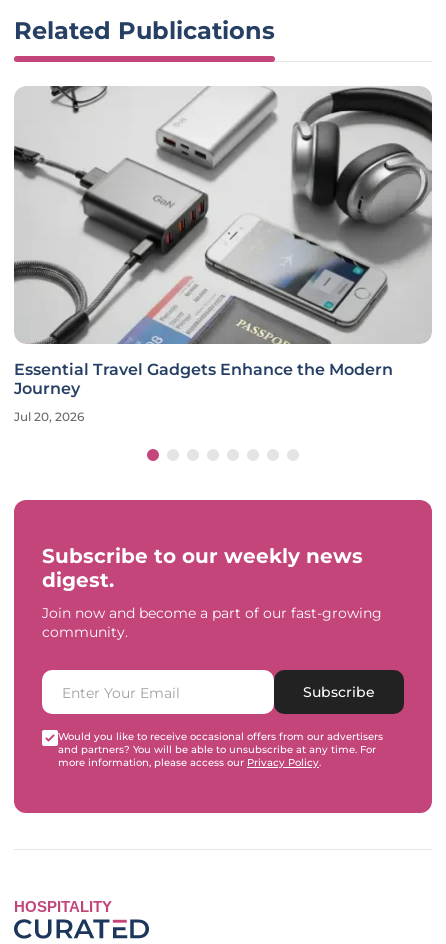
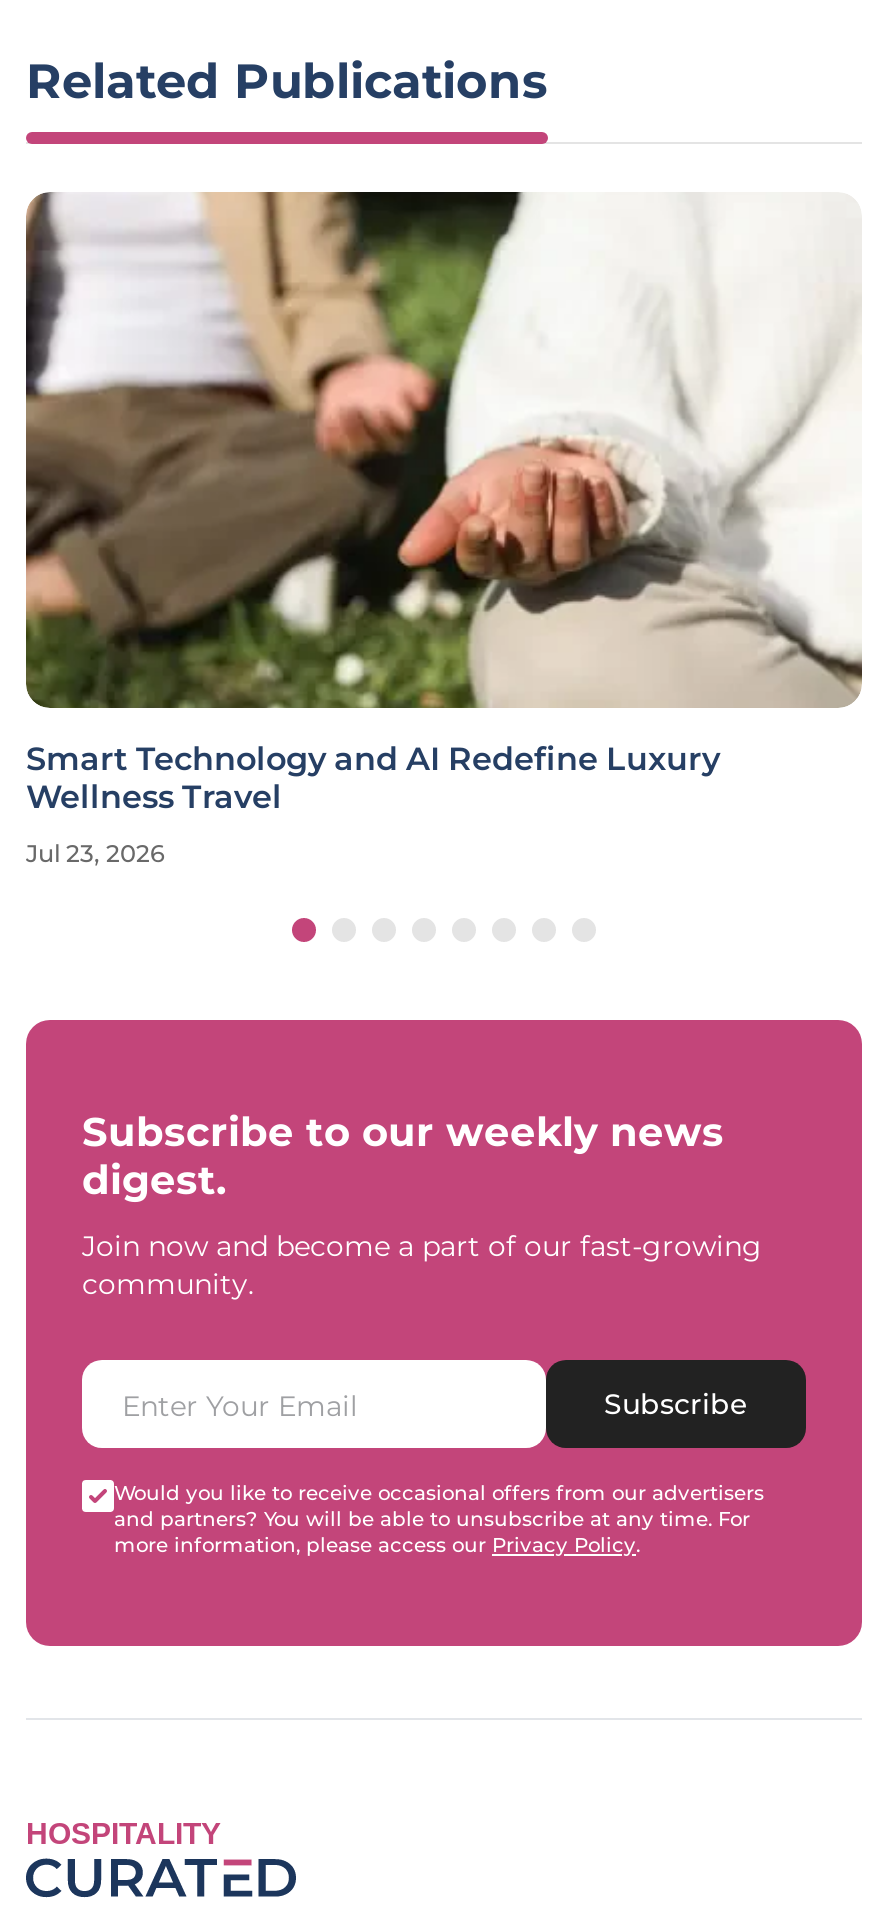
[13,85,433,398] [image] | Essential Travel Gadgets Enhance the Modern | Journey -> [24,190,862,817] [image] | Smart Technology and AI Redefine Luxury | Wellness Travel
[14,409,84,424] Jul 20, 2026 -> [26,839,164,869] Jul 23, 2026

